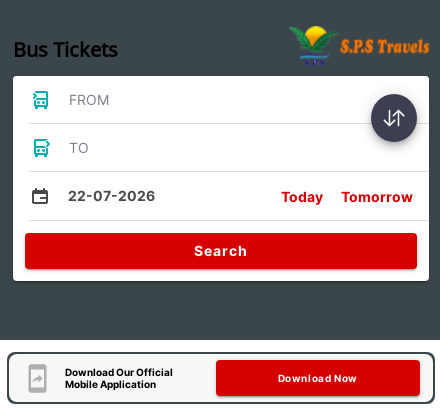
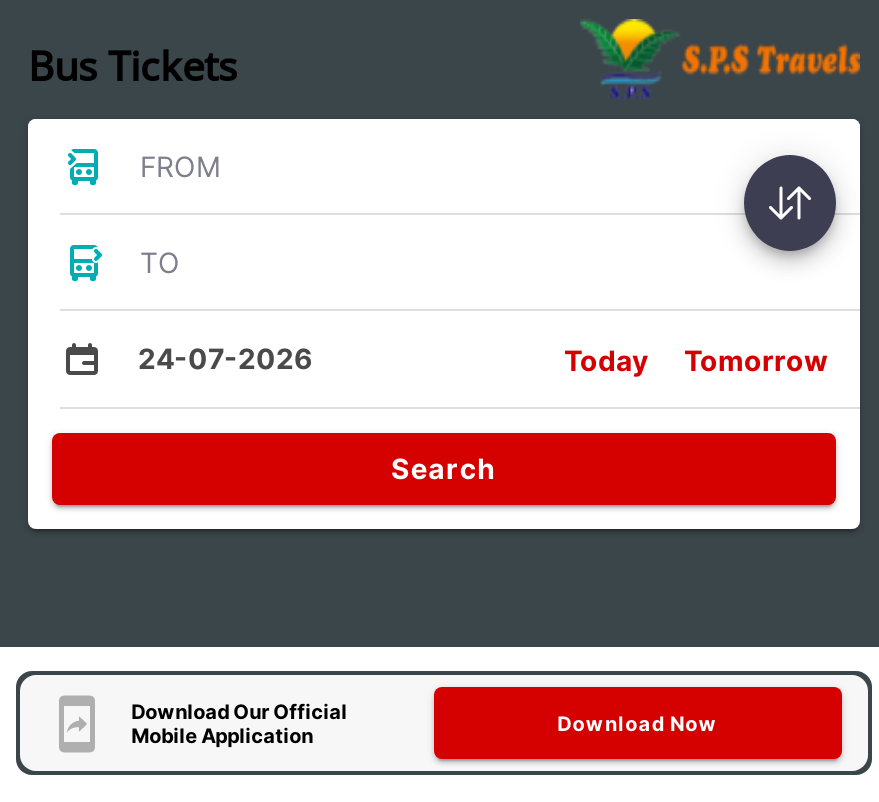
[68,187,155,204] 22-07-2026 -> [138,341,312,375] 24-07-2026

